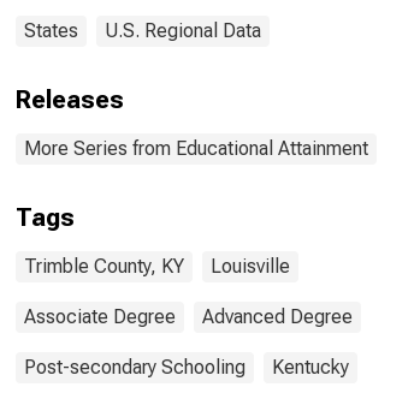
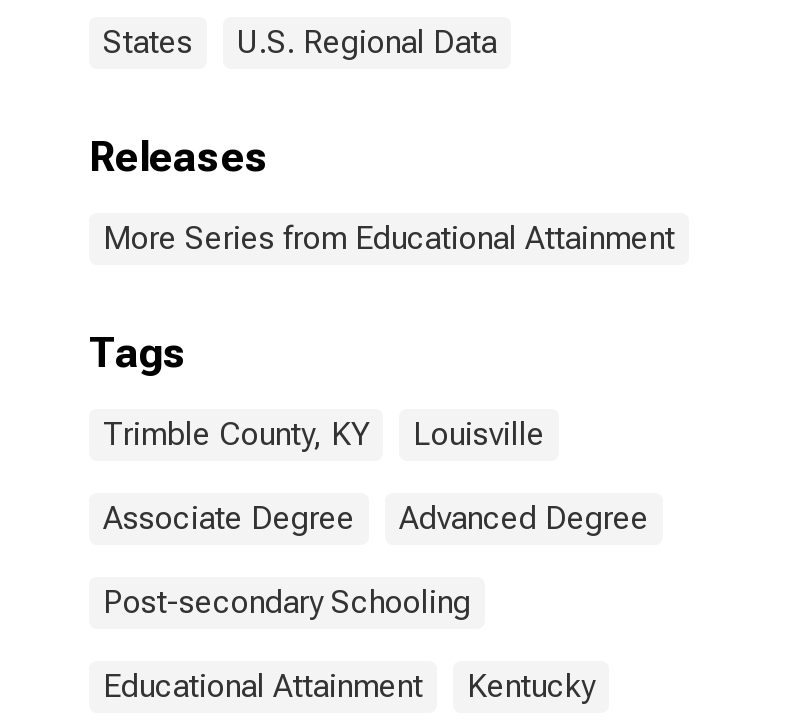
none -> [103,667,423,705] Educational Attainment

